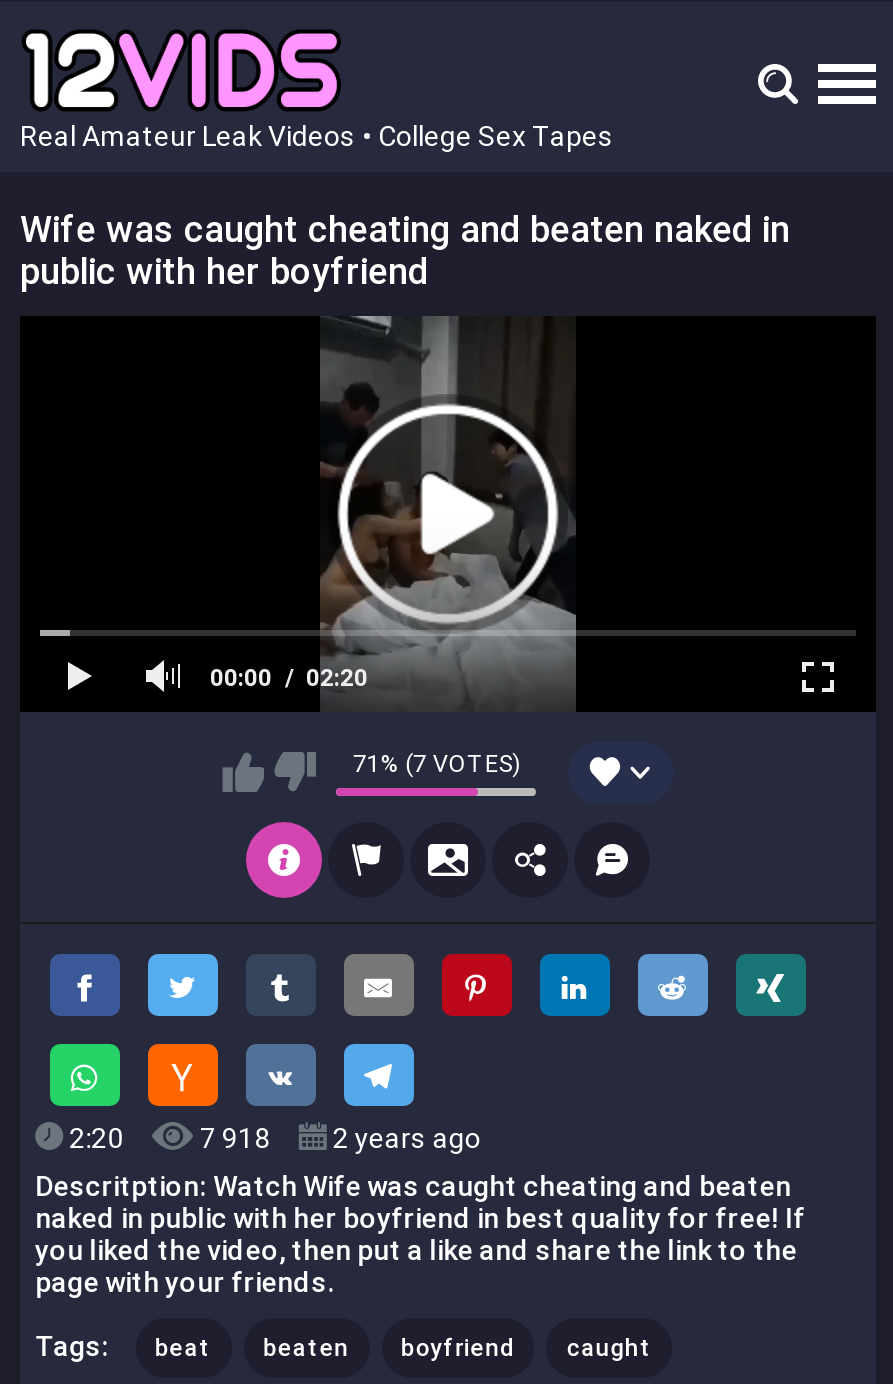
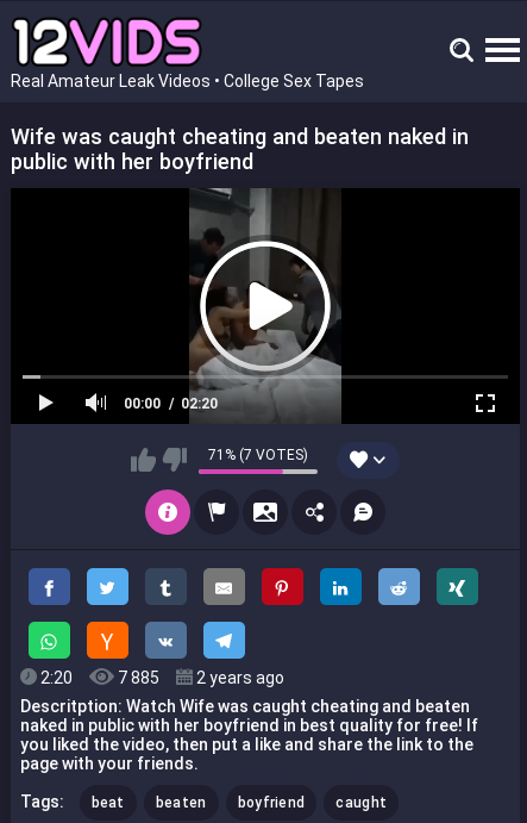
[200,1123,481,1155] 7 918 2 years ago -> [118,669,285,688] 7 885 2 years ago

